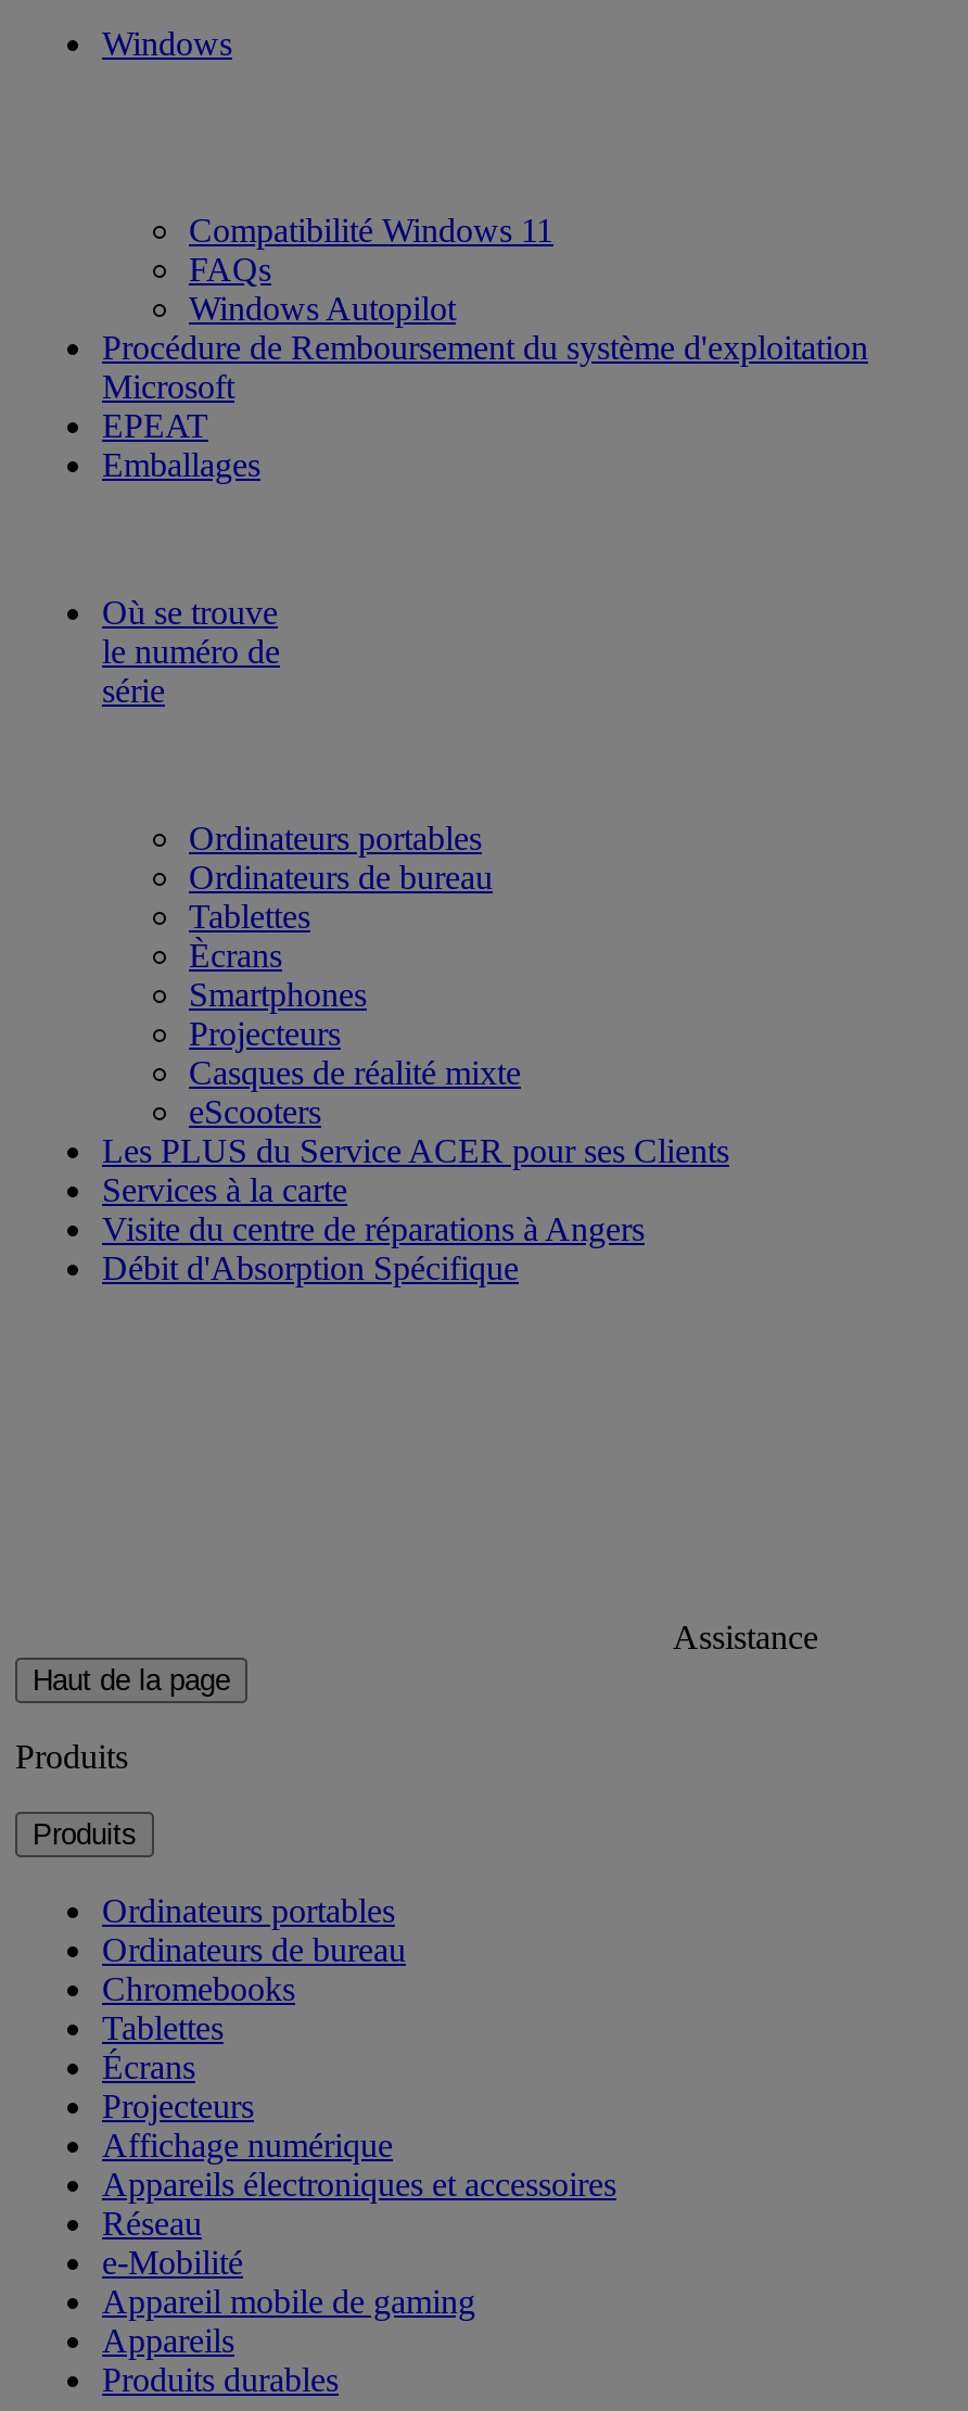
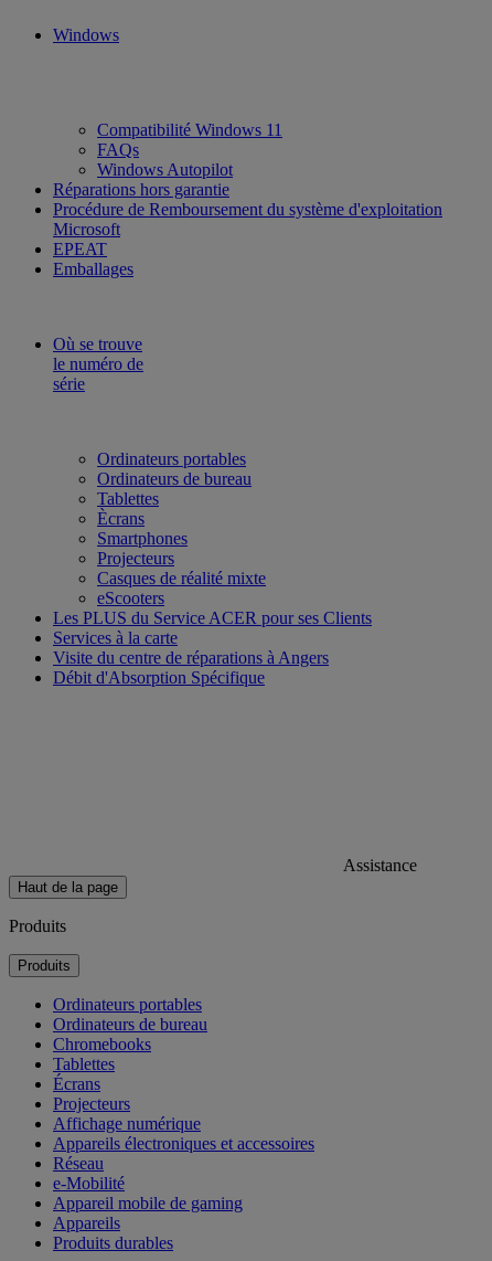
none -> [53,179,229,198] Réparations hors garantie

